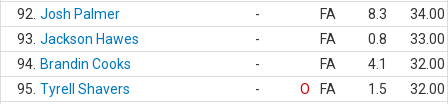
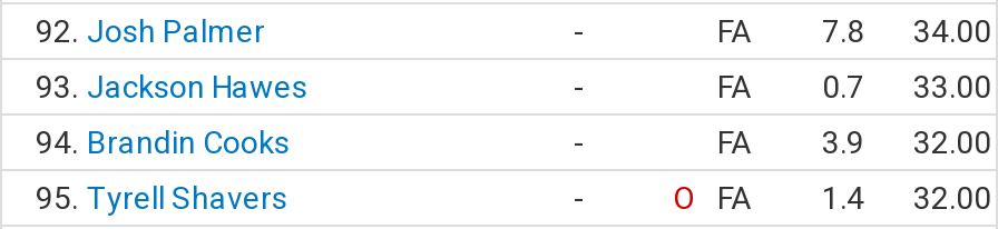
[320,6,445,22] FA 8.3 34.00 -> [717,13,991,49] FA 7.8 34.00
[320,31,445,47] FA 0.8 33.00 -> [717,69,991,104] FA 0.7 33.00
[320,56,445,72] FA 4.1 32.00 -> [717,125,991,160] FA 3.9 32.00
[300,81,445,97] O FA 1.5 32.00 -> [673,180,991,216] O FA 1.4 32.00

